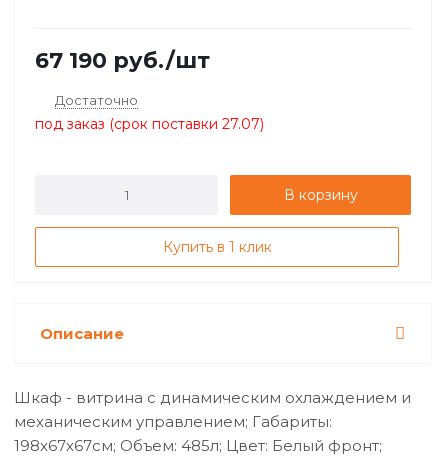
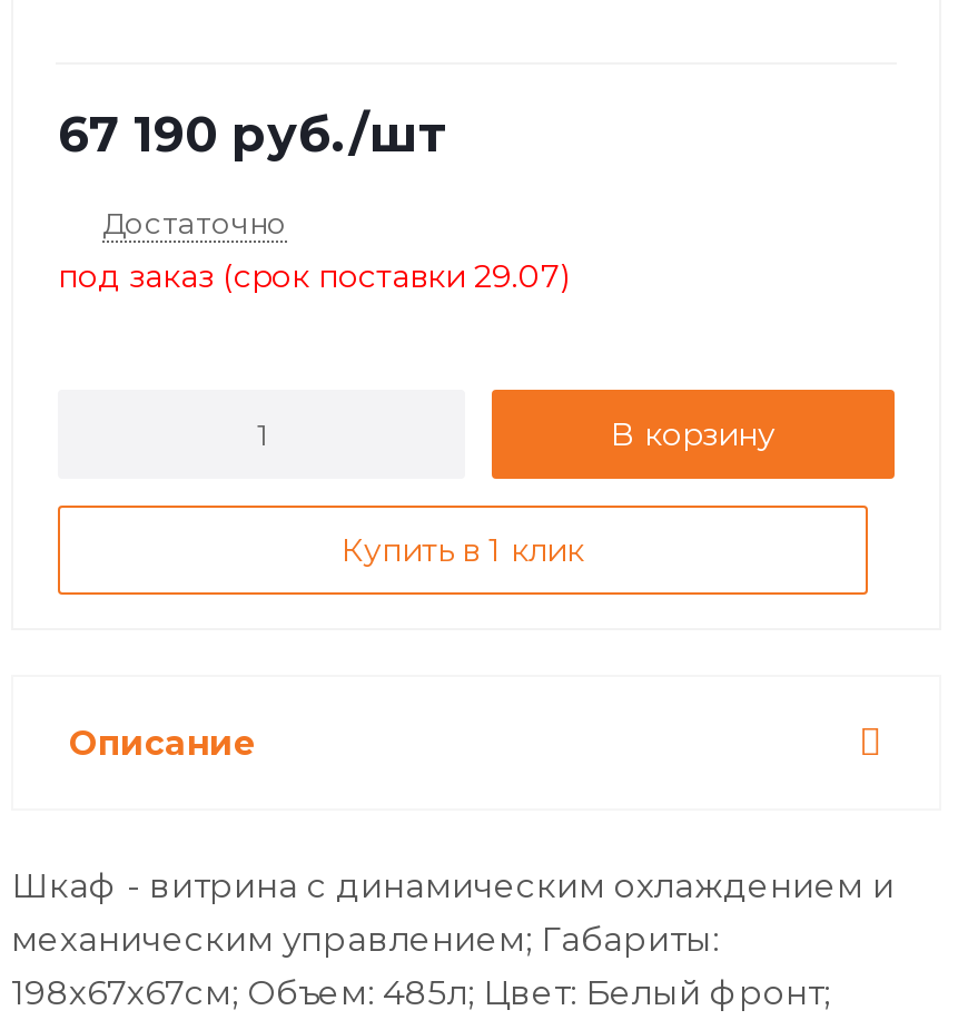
[35,115,264,133] под заказ (срок поставки 27.07) -> [58,256,570,296] под заказ (срок поставки 29.07)

